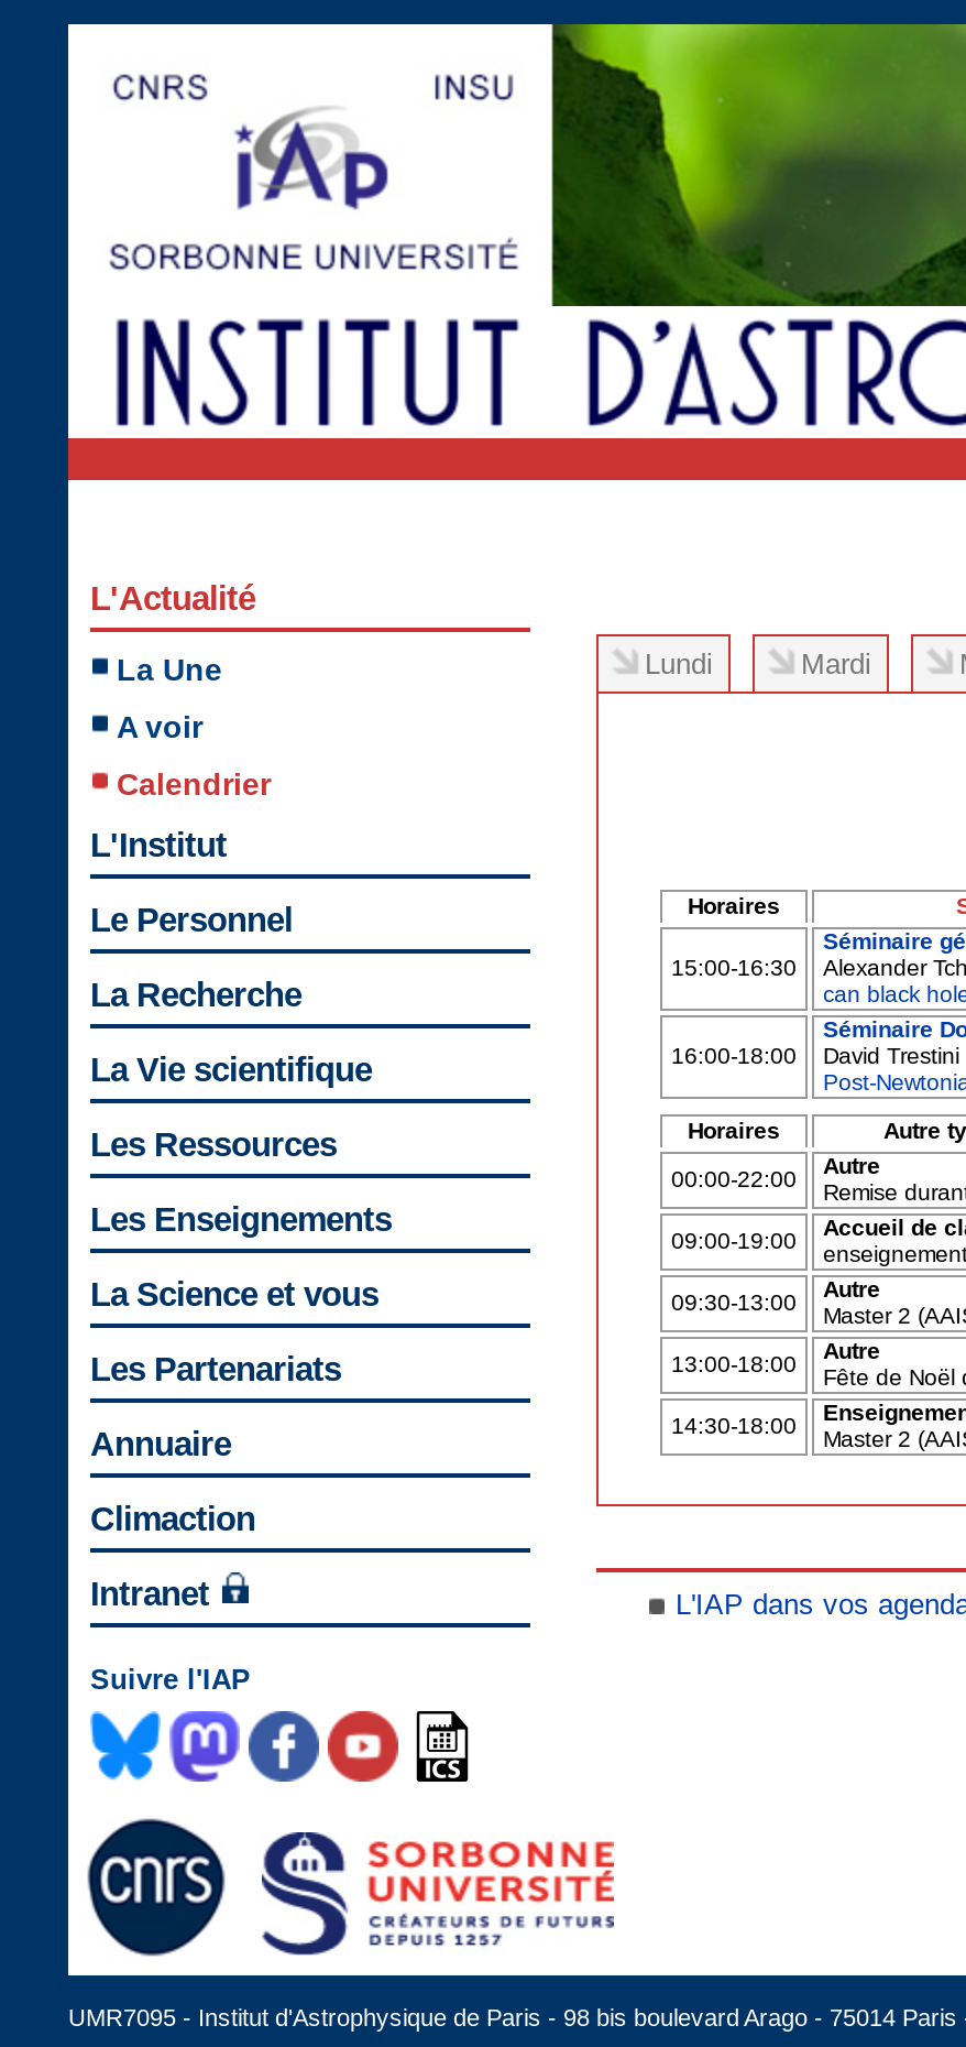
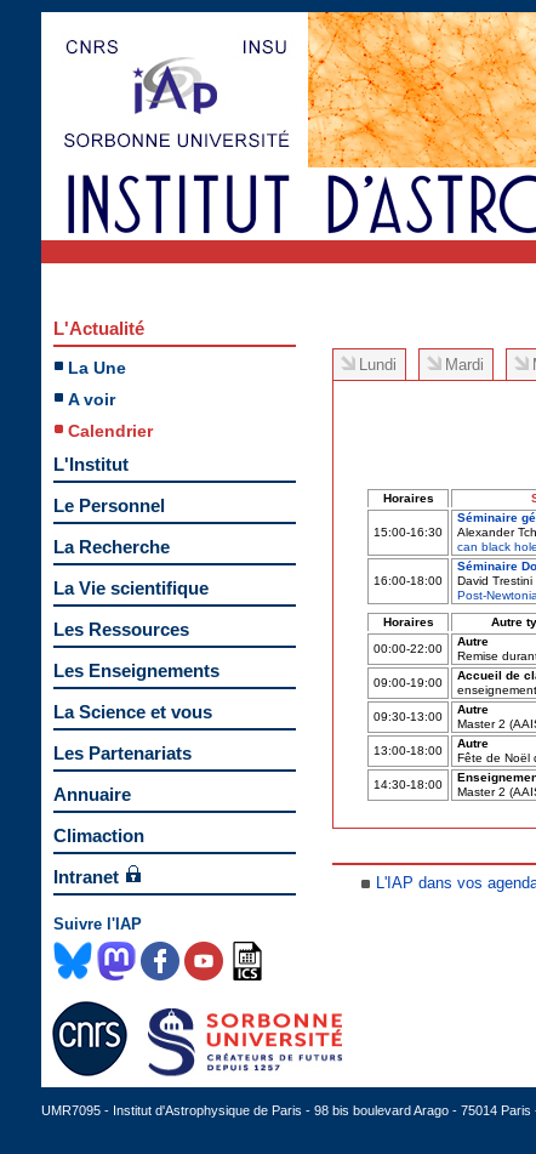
[550,22,959,308] [image] -> [307,11,532,169] [image]

